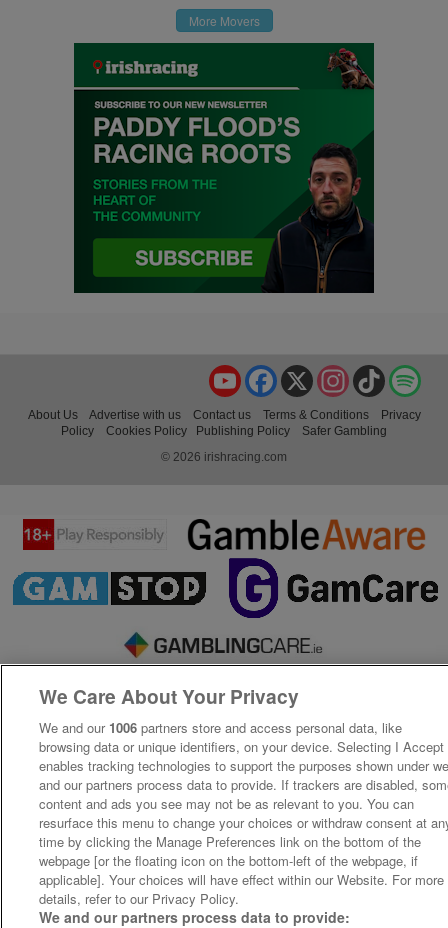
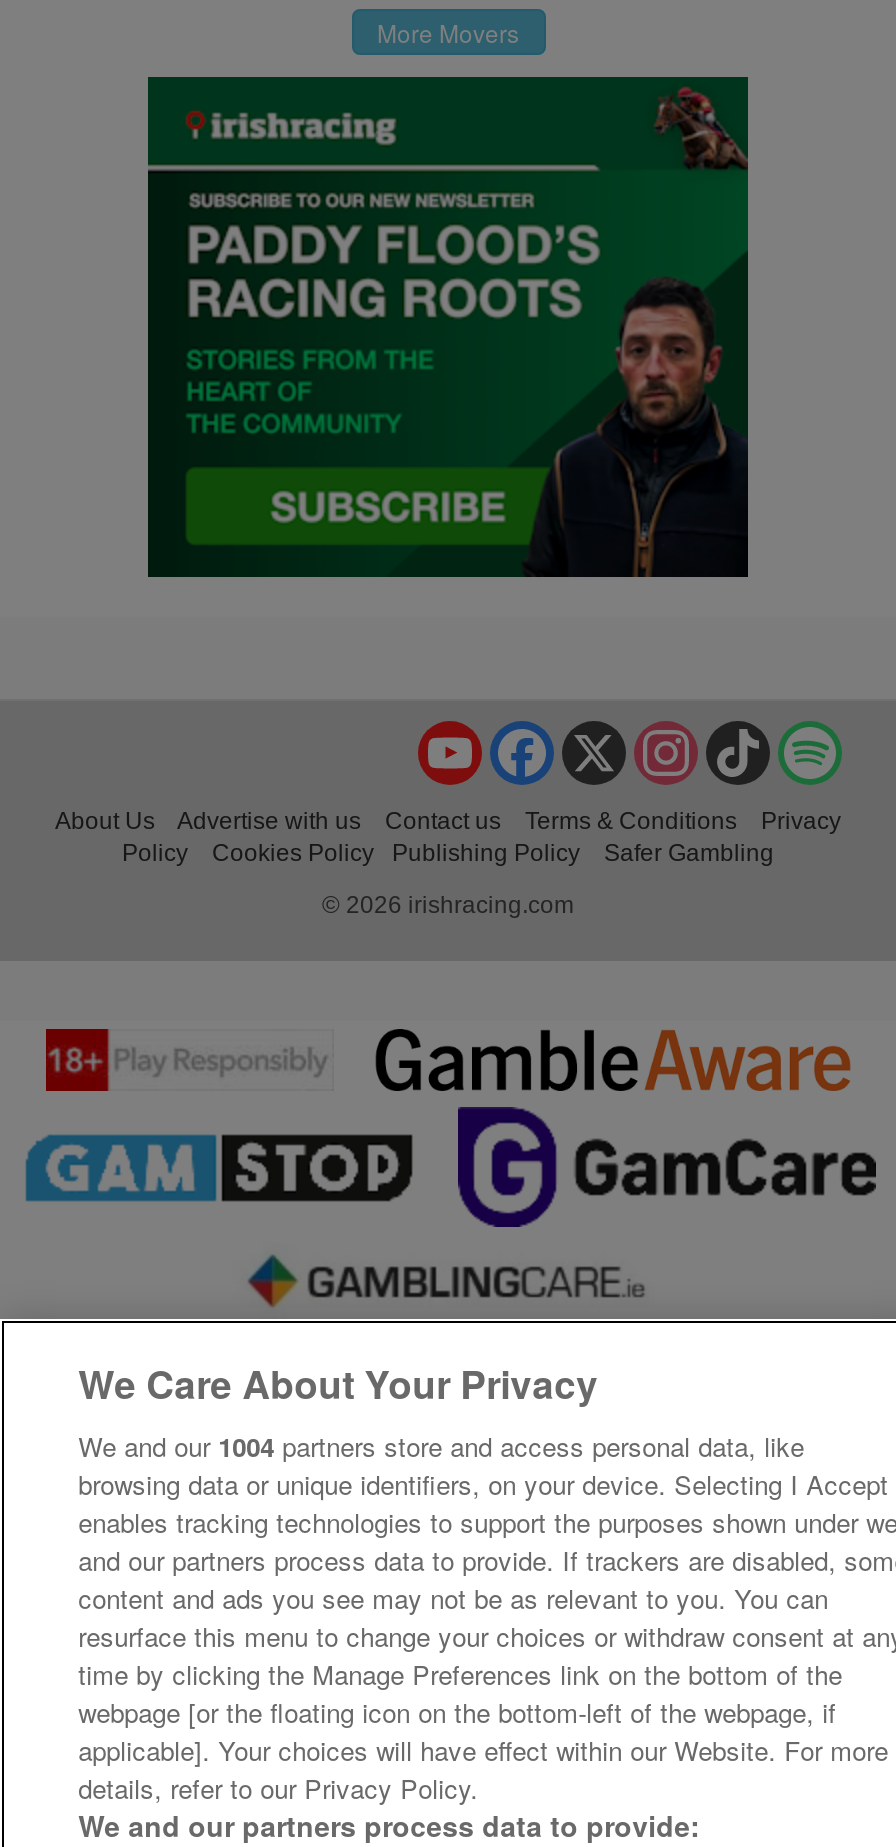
[39,718,402,737] We and our 1006 partners store and access personal data, like -> [78,1427,804,1465] We and our 1004 partners store and access personal data, like

